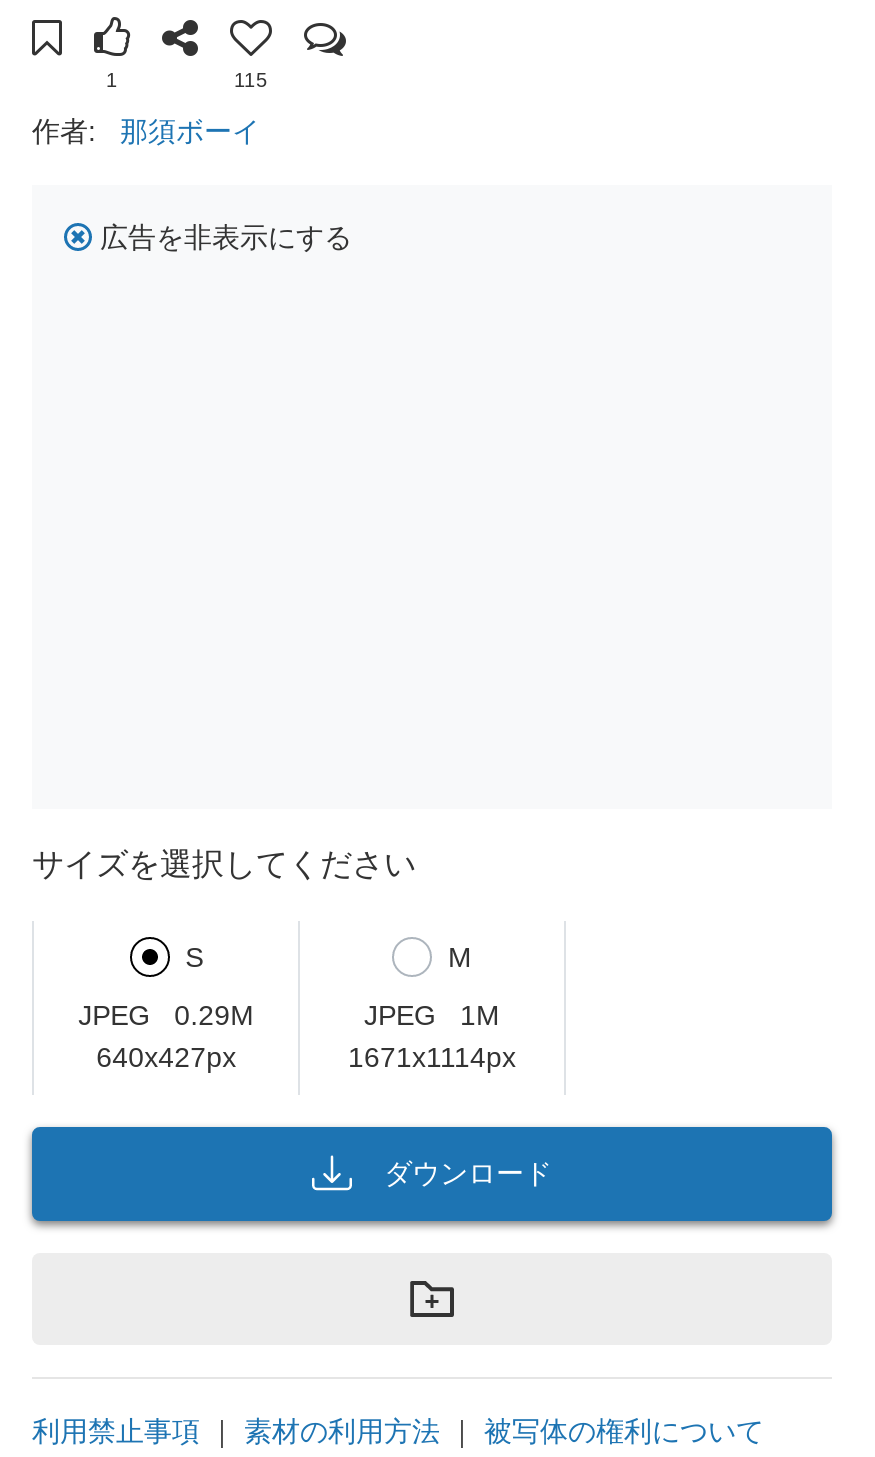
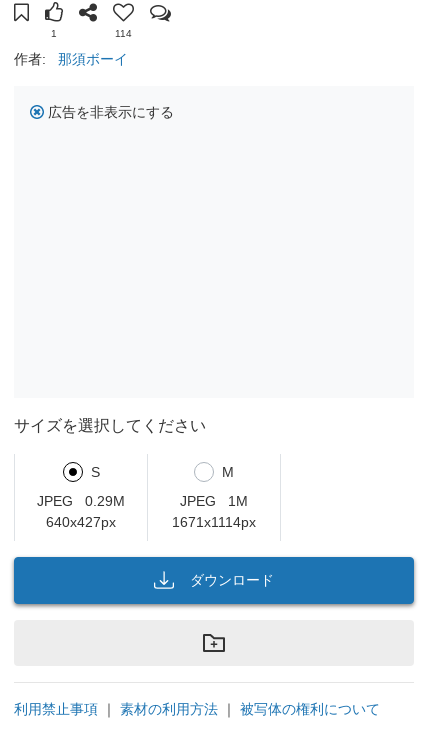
[234,68,268,90] 115 -> [115,28,132,39] 114

